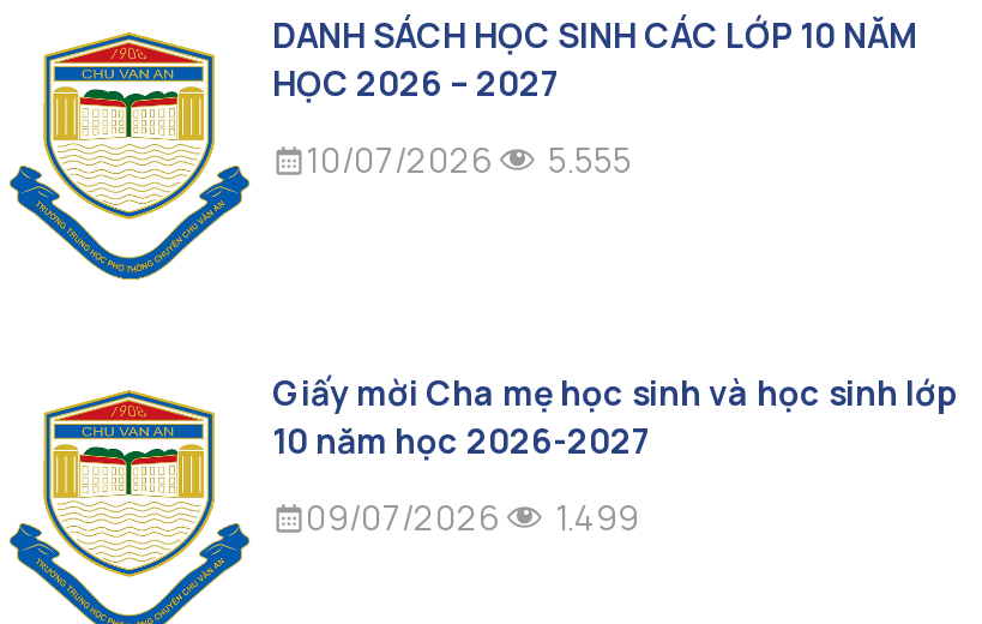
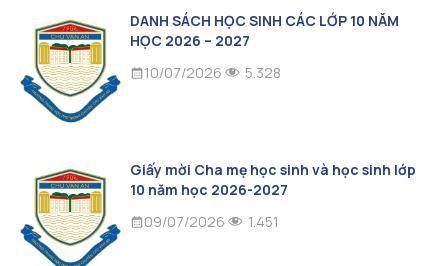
[306,136,632,183] 10/07/2026 5.555 -> [144,63,281,82] 10/07/2026 5.328
[306,494,639,541] 09/07/2026 1.499 -> [144,212,279,231] 09/07/2026 1.451

